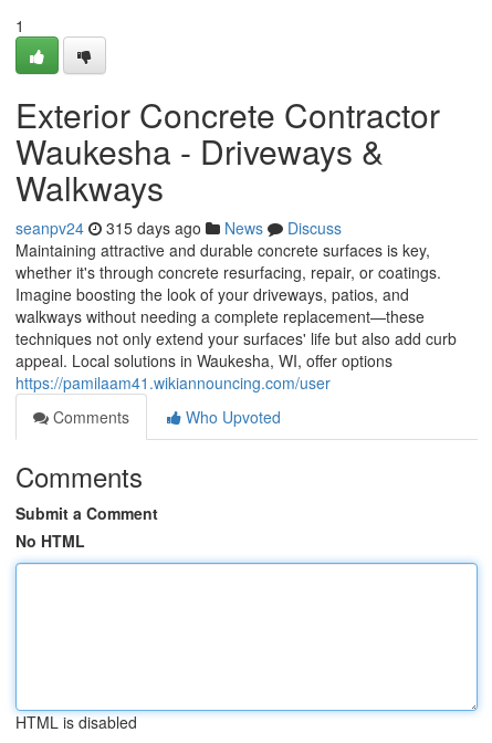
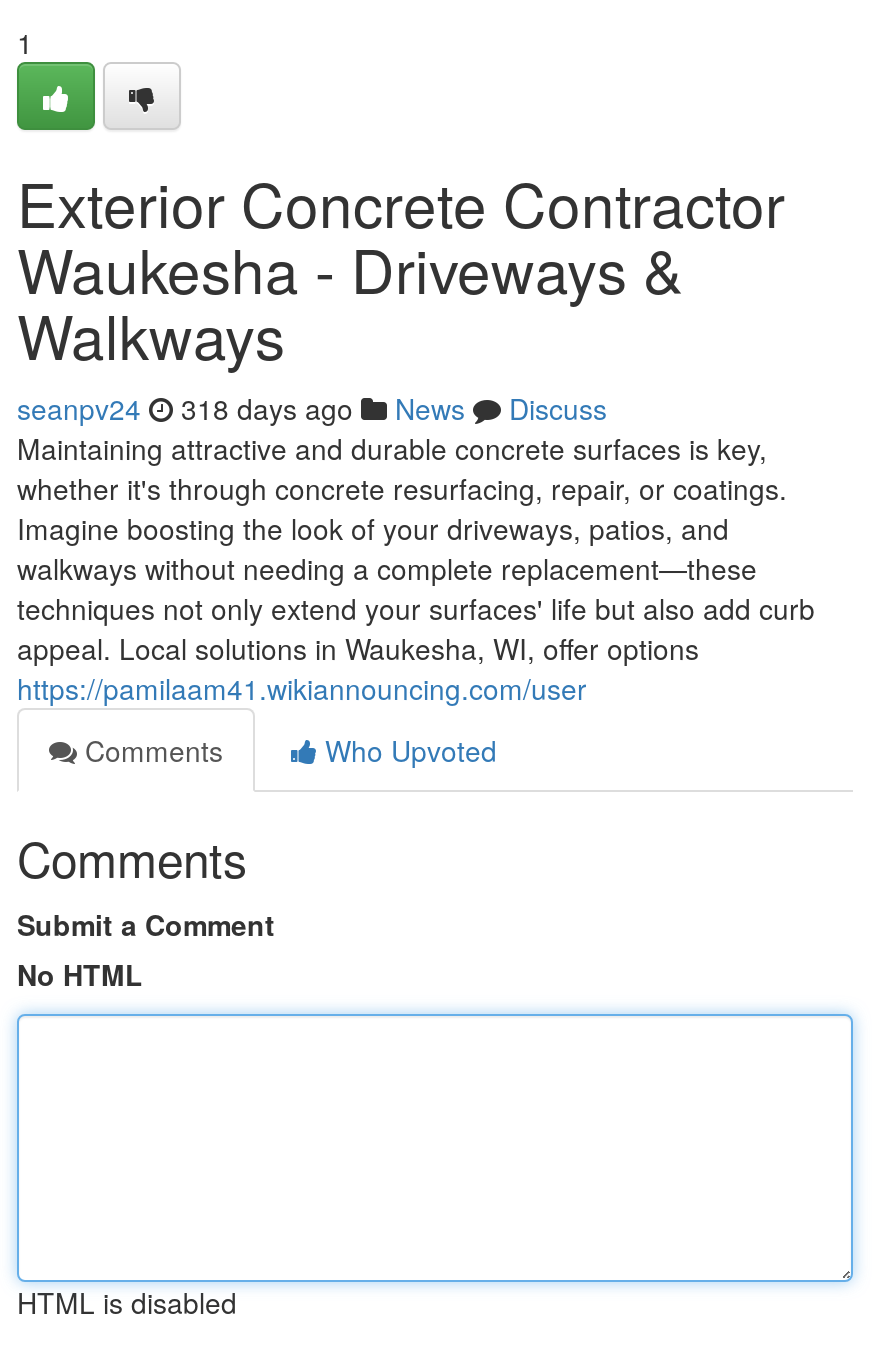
[15,217,342,239] seanpv24 315 days ago News Discuss -> [17,388,607,428] seanpv24 318 days ago News Discuss

